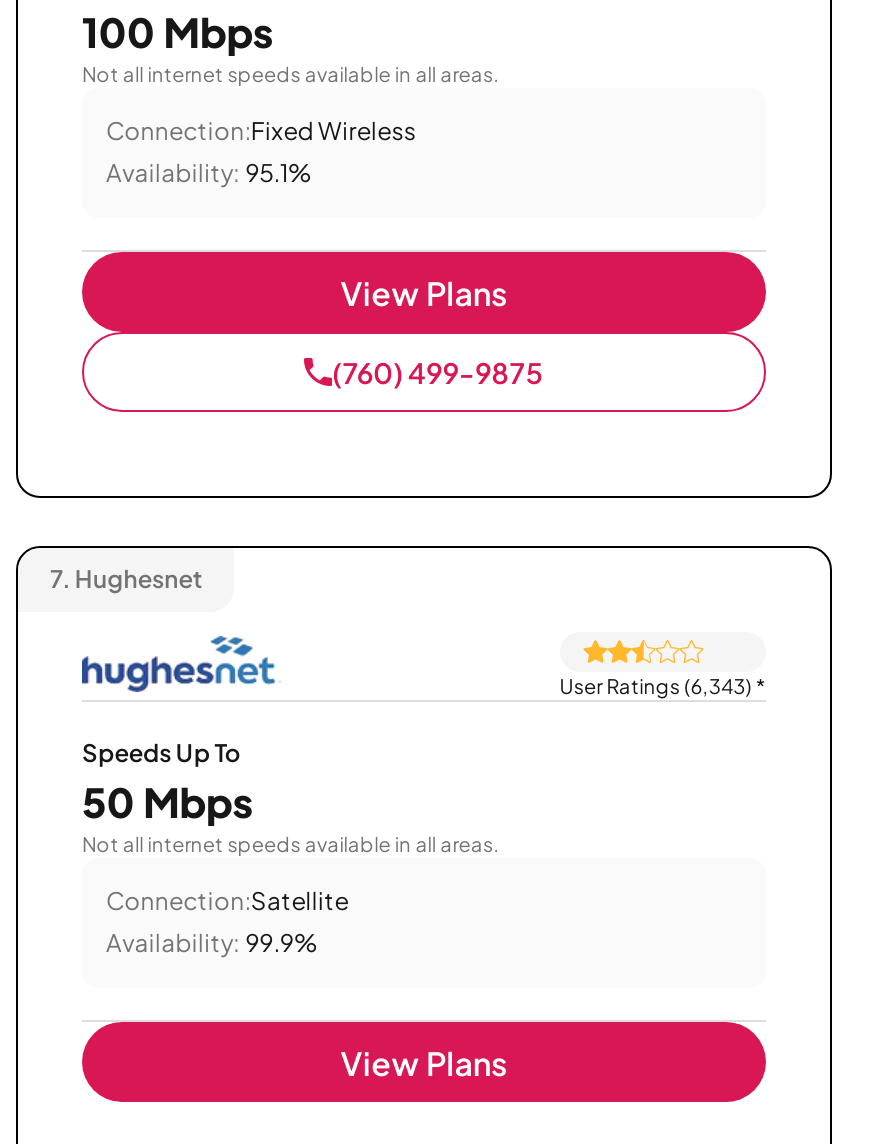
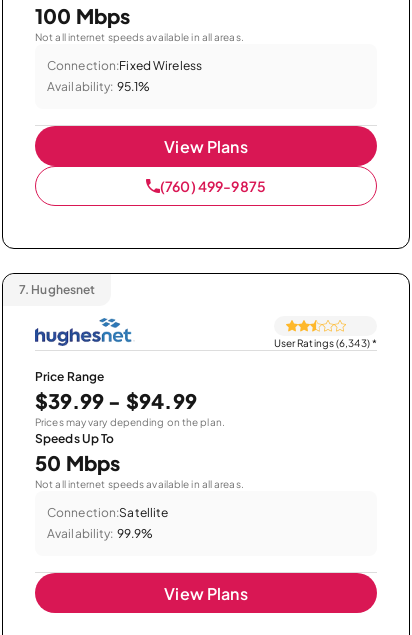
none -> [35,369,225,428] Price Range | $39.99 - $94.99 | Prices may vary depending on the plan.

